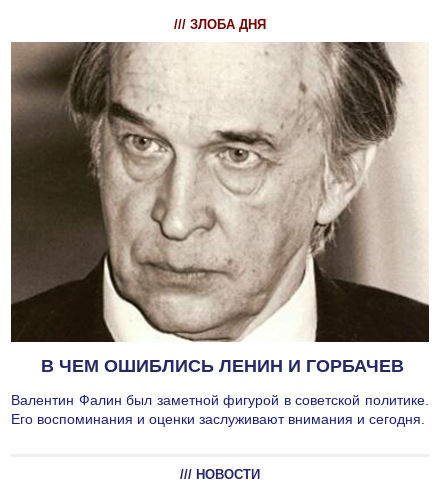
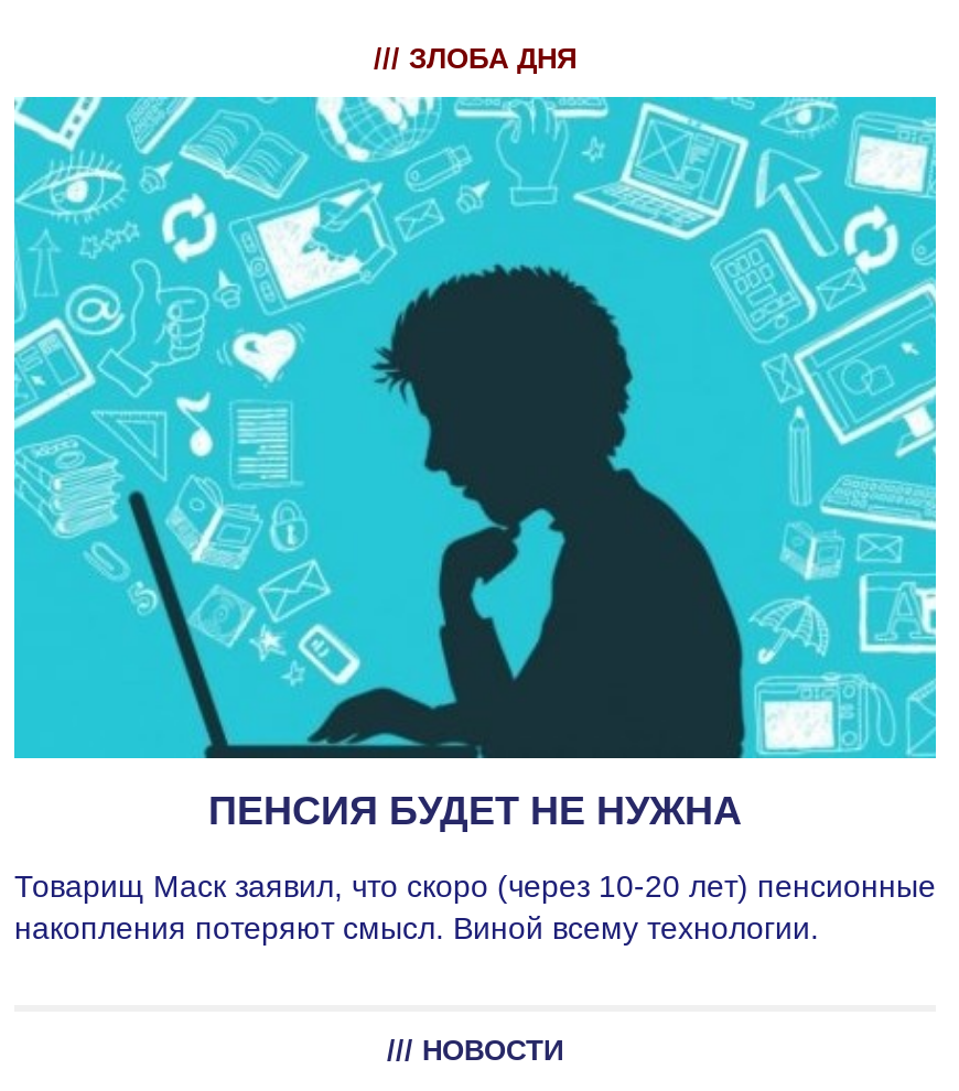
[10,41,430,376] [image] | В ЧЕМ ОШИБЛИСЬ ЛЕНИН И ГОРБАЧЕВ -> [12,95,938,833] [image] | ПЕНСИЯ БУДЕТ НЕ НУЖНА
[11,392,429,427] Валентин Фалин был заметной фигурой в советской политике. | Его воспоминания и оценки заслуживают внимания и сегодня. -> [14,868,936,946] Товарищ Маск заявил, что скоро (через 10-20 лет) пенсионные | накопления потеряют смысл. Виной всему технологии.

